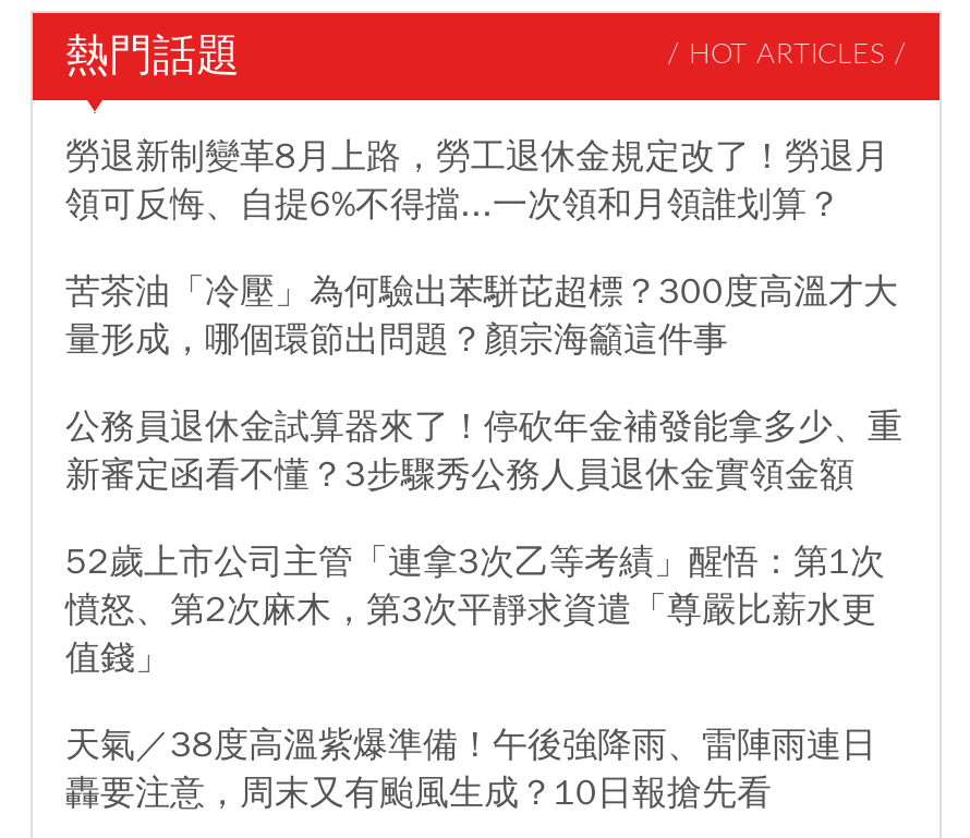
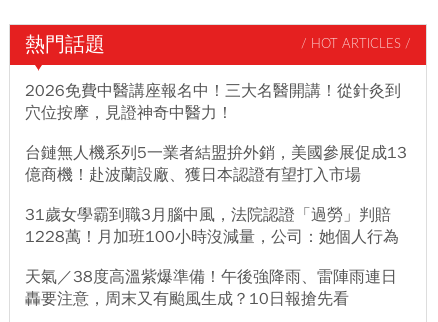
[65,135,902,680] 勞退新制變革8月上路，勞工退休金規定改了！勞退月 | 領可反悔、自提6%不得擋...一次領和月領誰划算？ | 苦茶油「冷壓」為何驗出苯駢芘超標？300度高溫才大 | 量形成，哪個環節出問題？顏宗海籲這件事 | 公務員退休金試算器來了！停砍年金補發能拿多少、重 | 新審定函看不懂？3步驟秀公務人員退休金實領金額 | 52歲上市公司主管「連拿3次乙等考績」醒悟：第1次 | 憤怒、第2次麻木，第3次平靜求資遣「尊嚴比薪水更 | 值錢」 -> [25,81,407,247] 2026免費中醫講座報名中！三大名醫開講！從針灸到 | 穴位按摩，見證神奇中醫力！ | 台鏈無人機系列5一業者結盟拚外銷，美國參展促成13 | 億商機！赴波蘭設廠、獲日本認證有望打入市場 | 31歲女學霸到職3月腦中風，法院認證「過勞」判賠 | 1228萬！月加班100小時沒減量，公司：她個人行為

